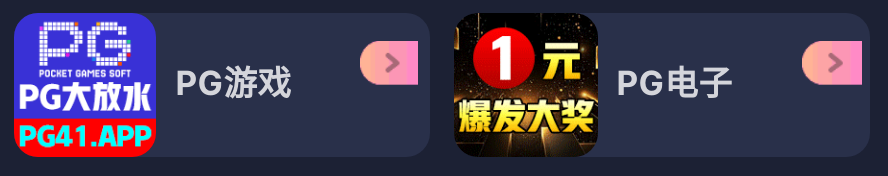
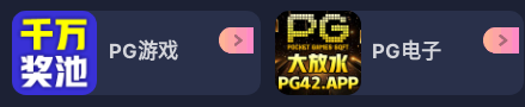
[12,12,158,160] [image] -> [11,15,98,96] [image]
[458,20,594,146] [image] -> [277,13,359,90] [image]

